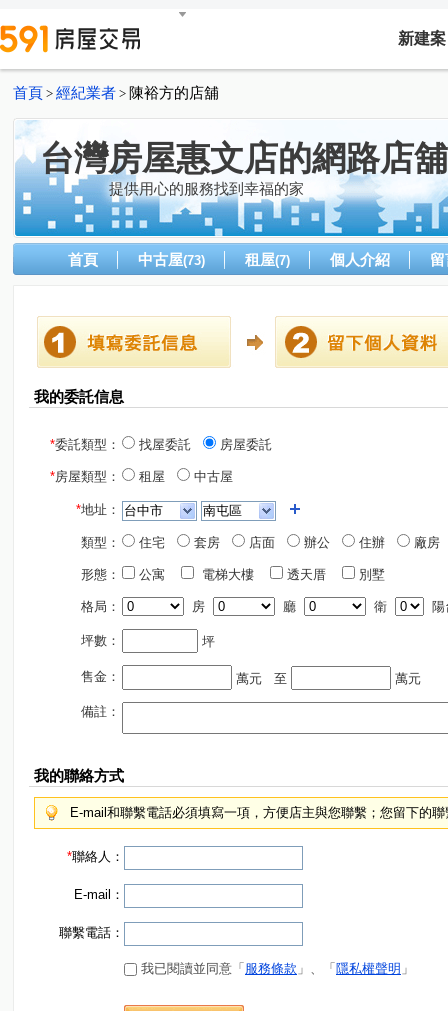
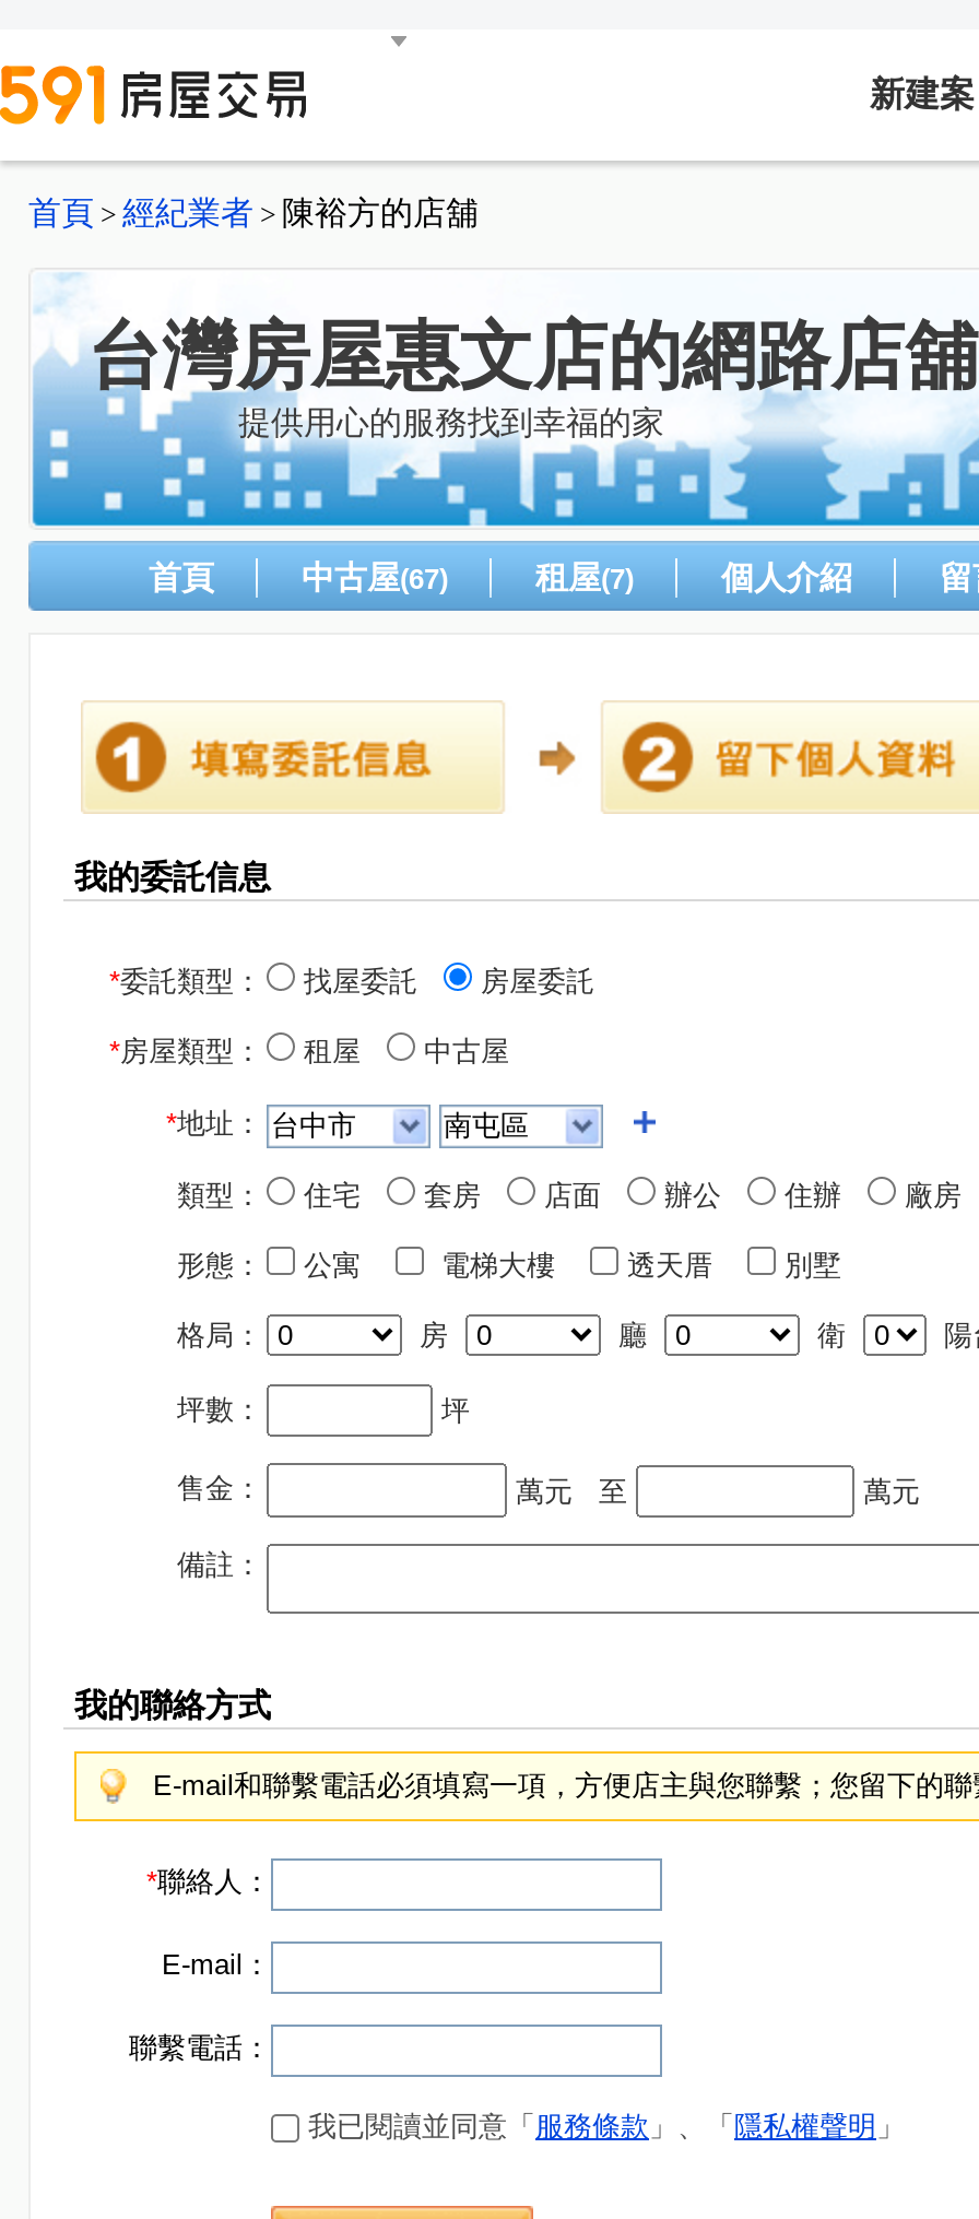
[138,251,205,268] 中古屋(73) -> [302,558,448,595] 中古屋(67)

